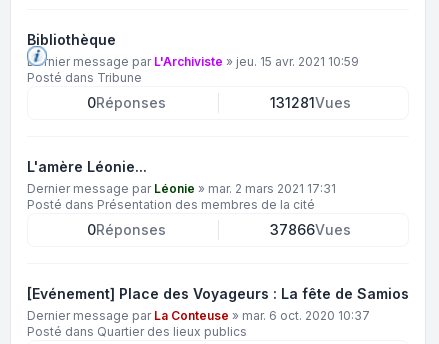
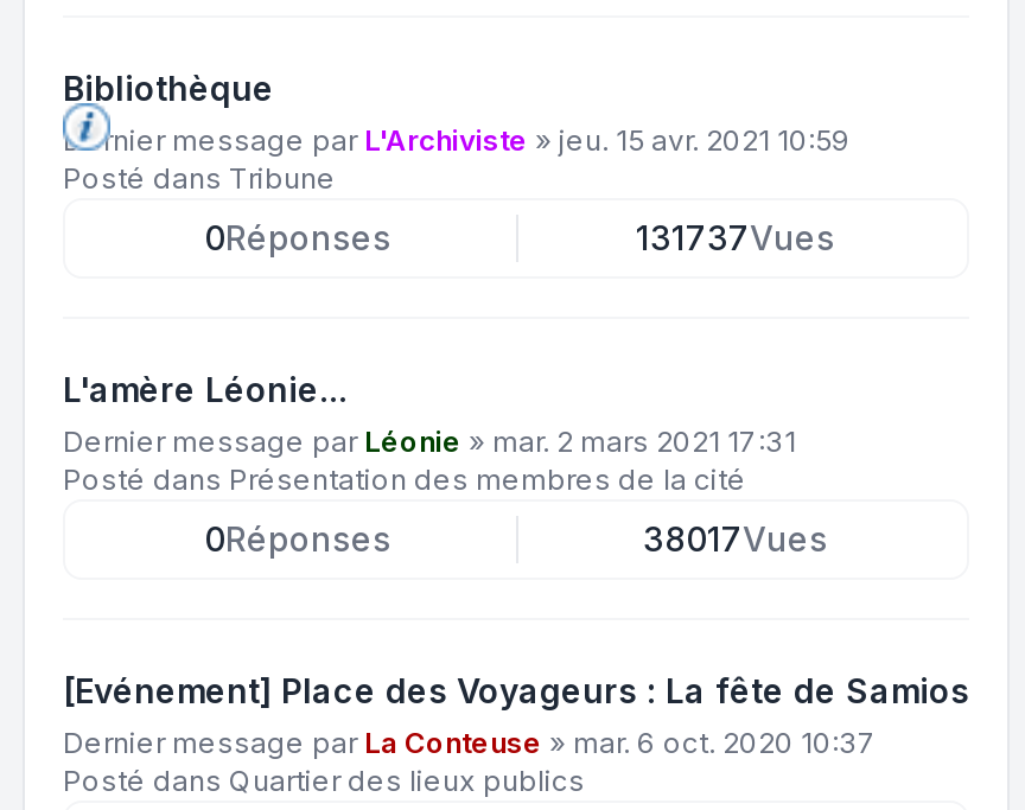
[270,94,351,111] 131281Vues -> [636,217,835,257] 131737Vues
[270,221,351,238] 37866Vues -> [643,518,828,558] 38017Vues

